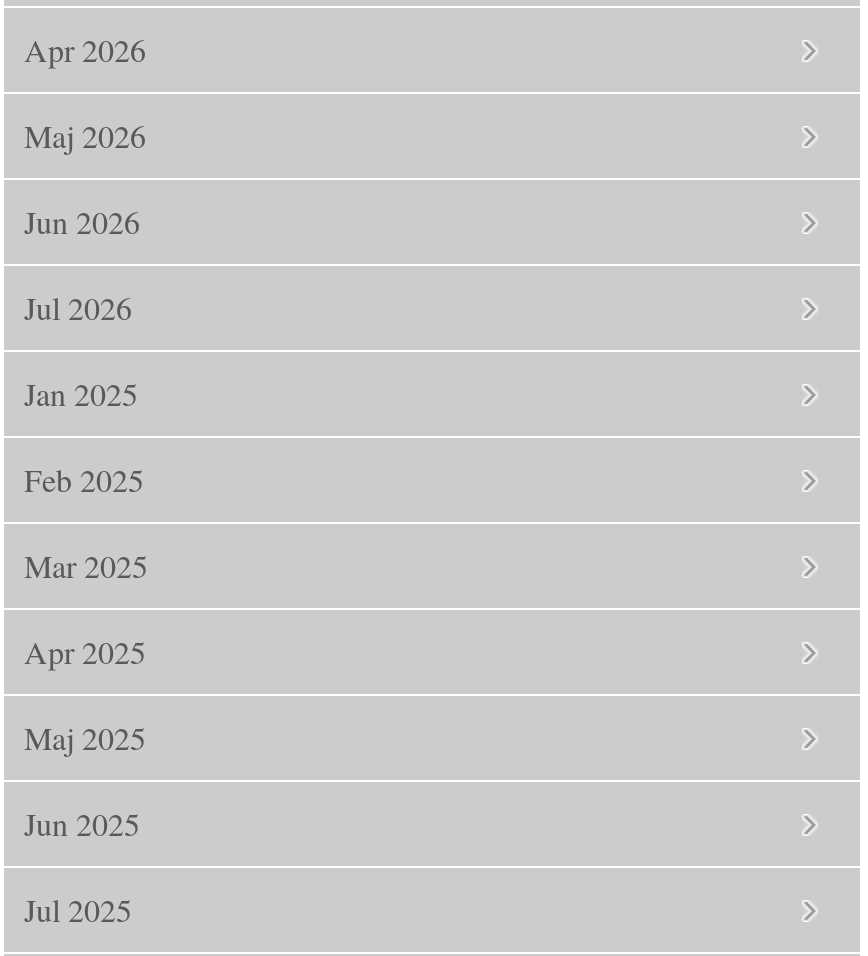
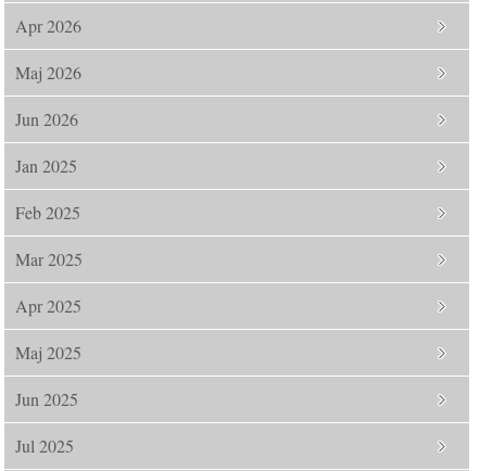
[24,286,132,328] Jul 2026 -> none

